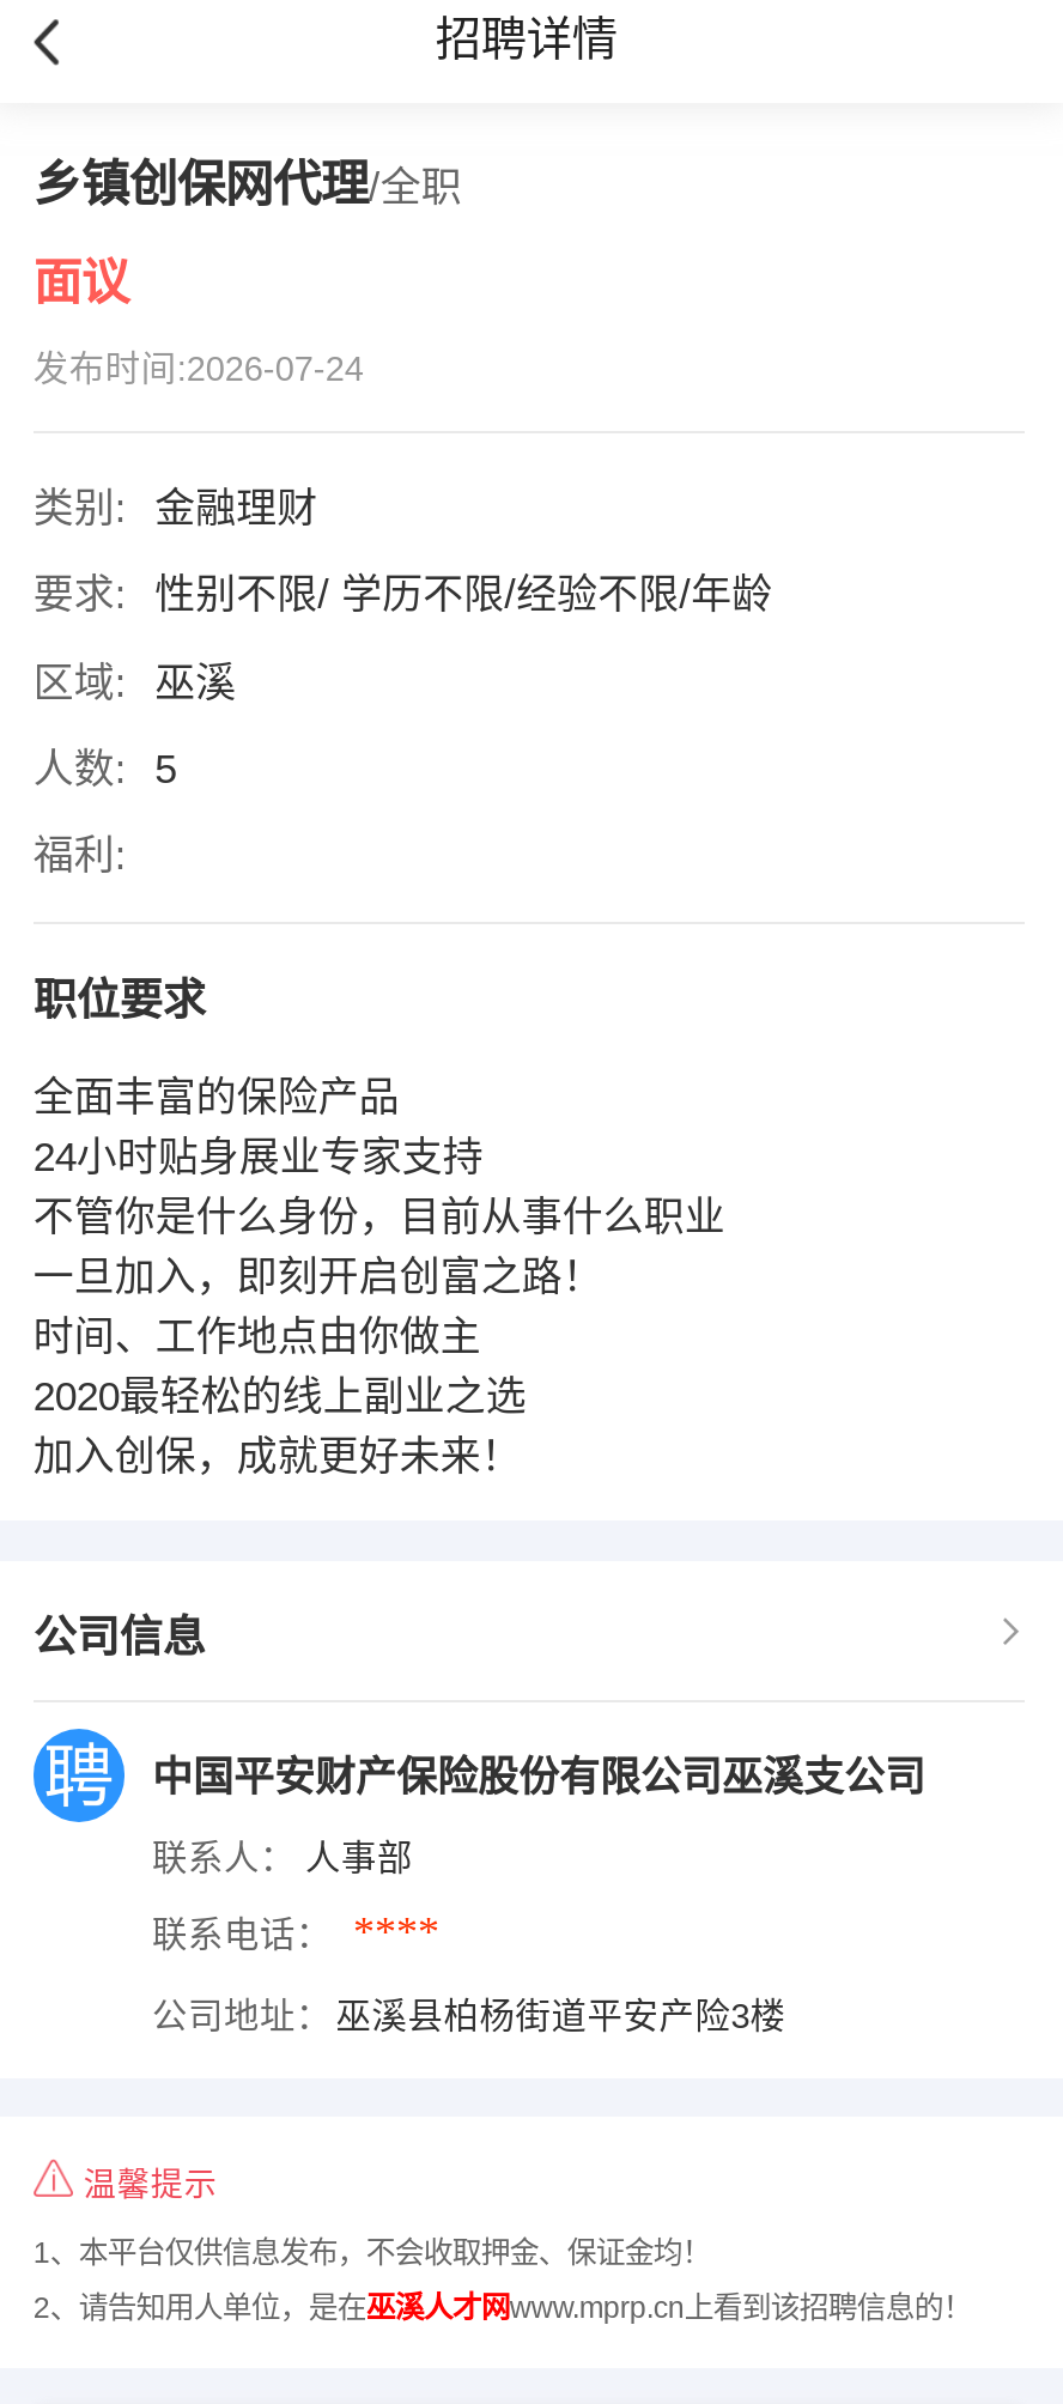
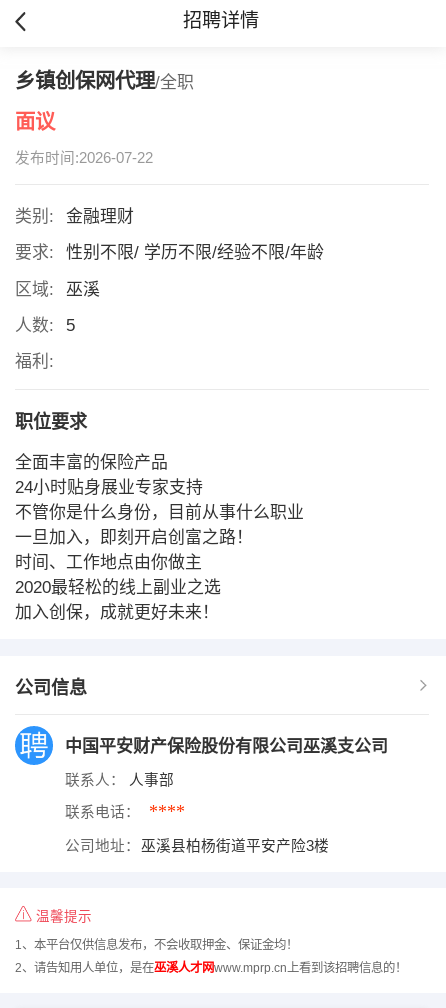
[33,350,364,388] 发布时间:2026-07-24 -> [15,150,153,166] 发布时间:2026-07-22

